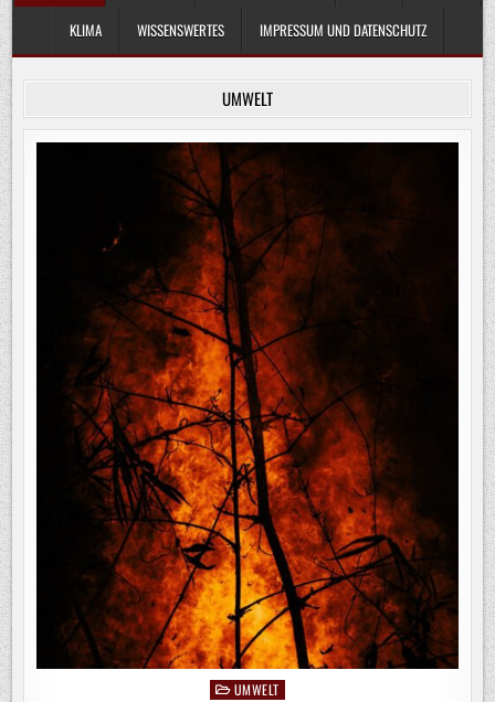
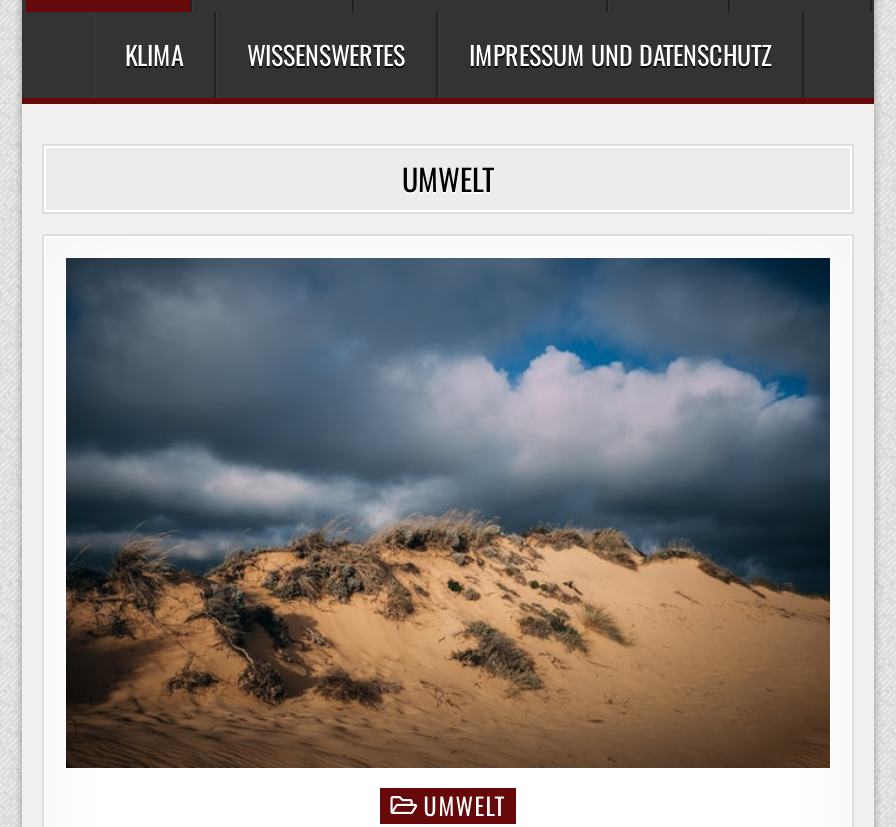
[35,141,460,670] [image] -> [64,256,832,770] [image]

